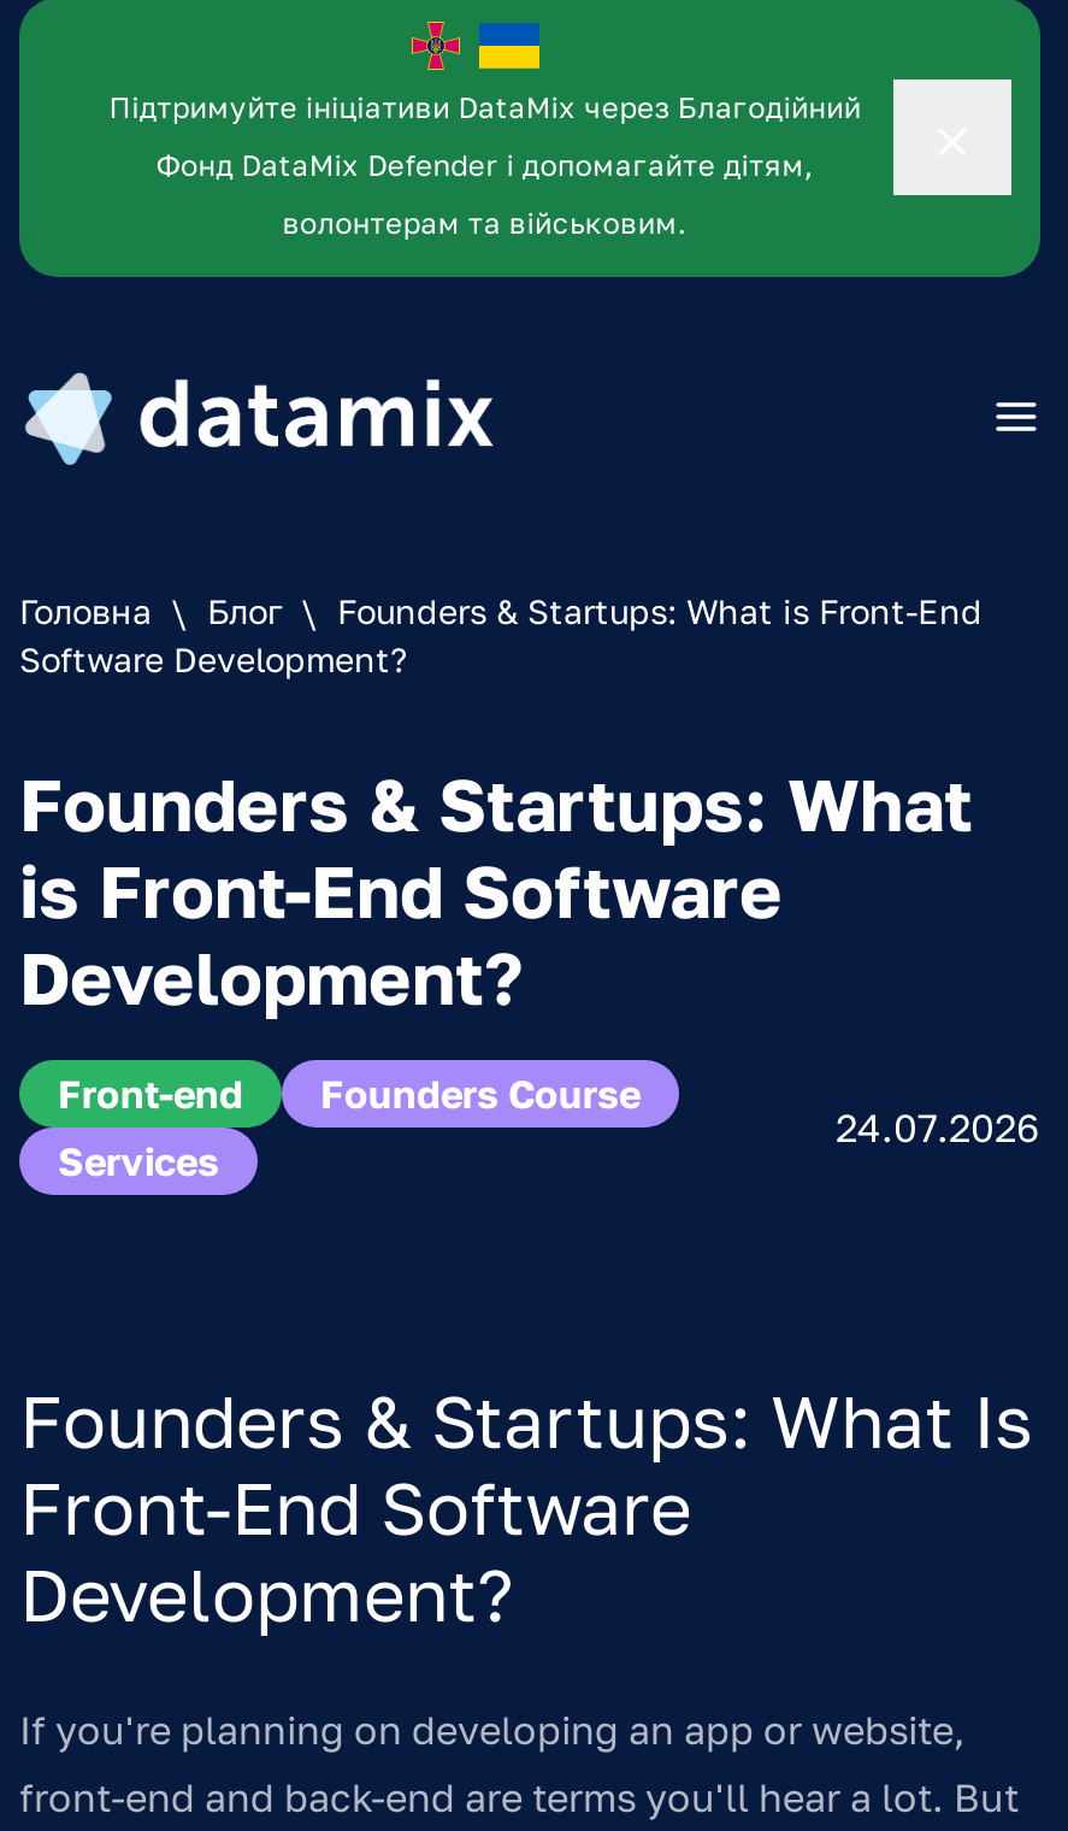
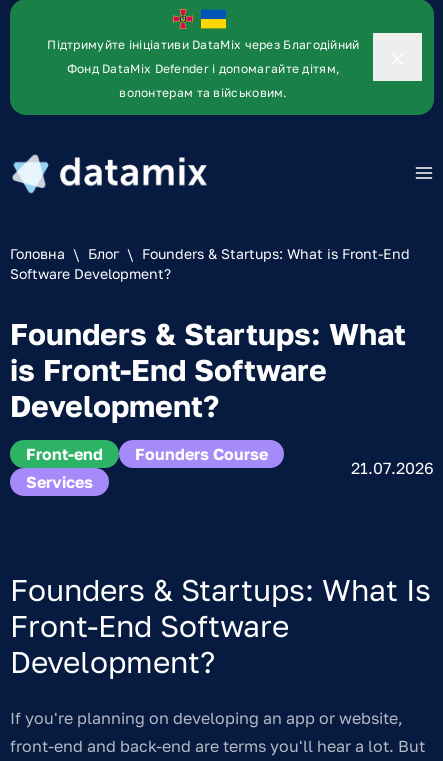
[836,1103,1040,1151] 24.07.2026 -> [351,458,434,478] 21.07.2026

